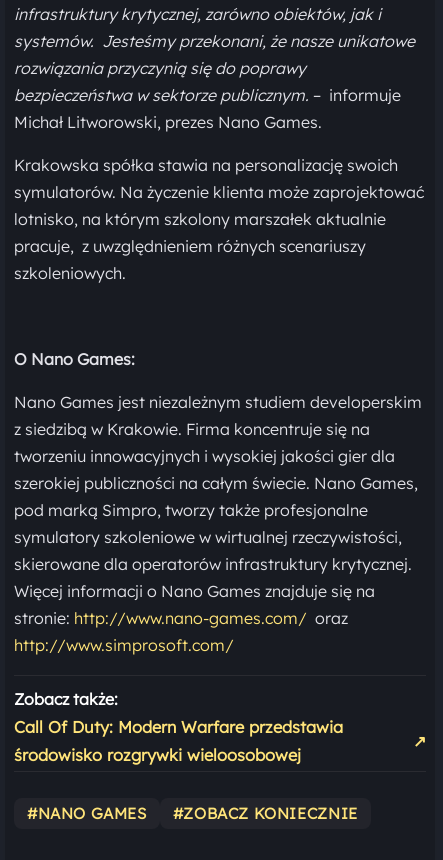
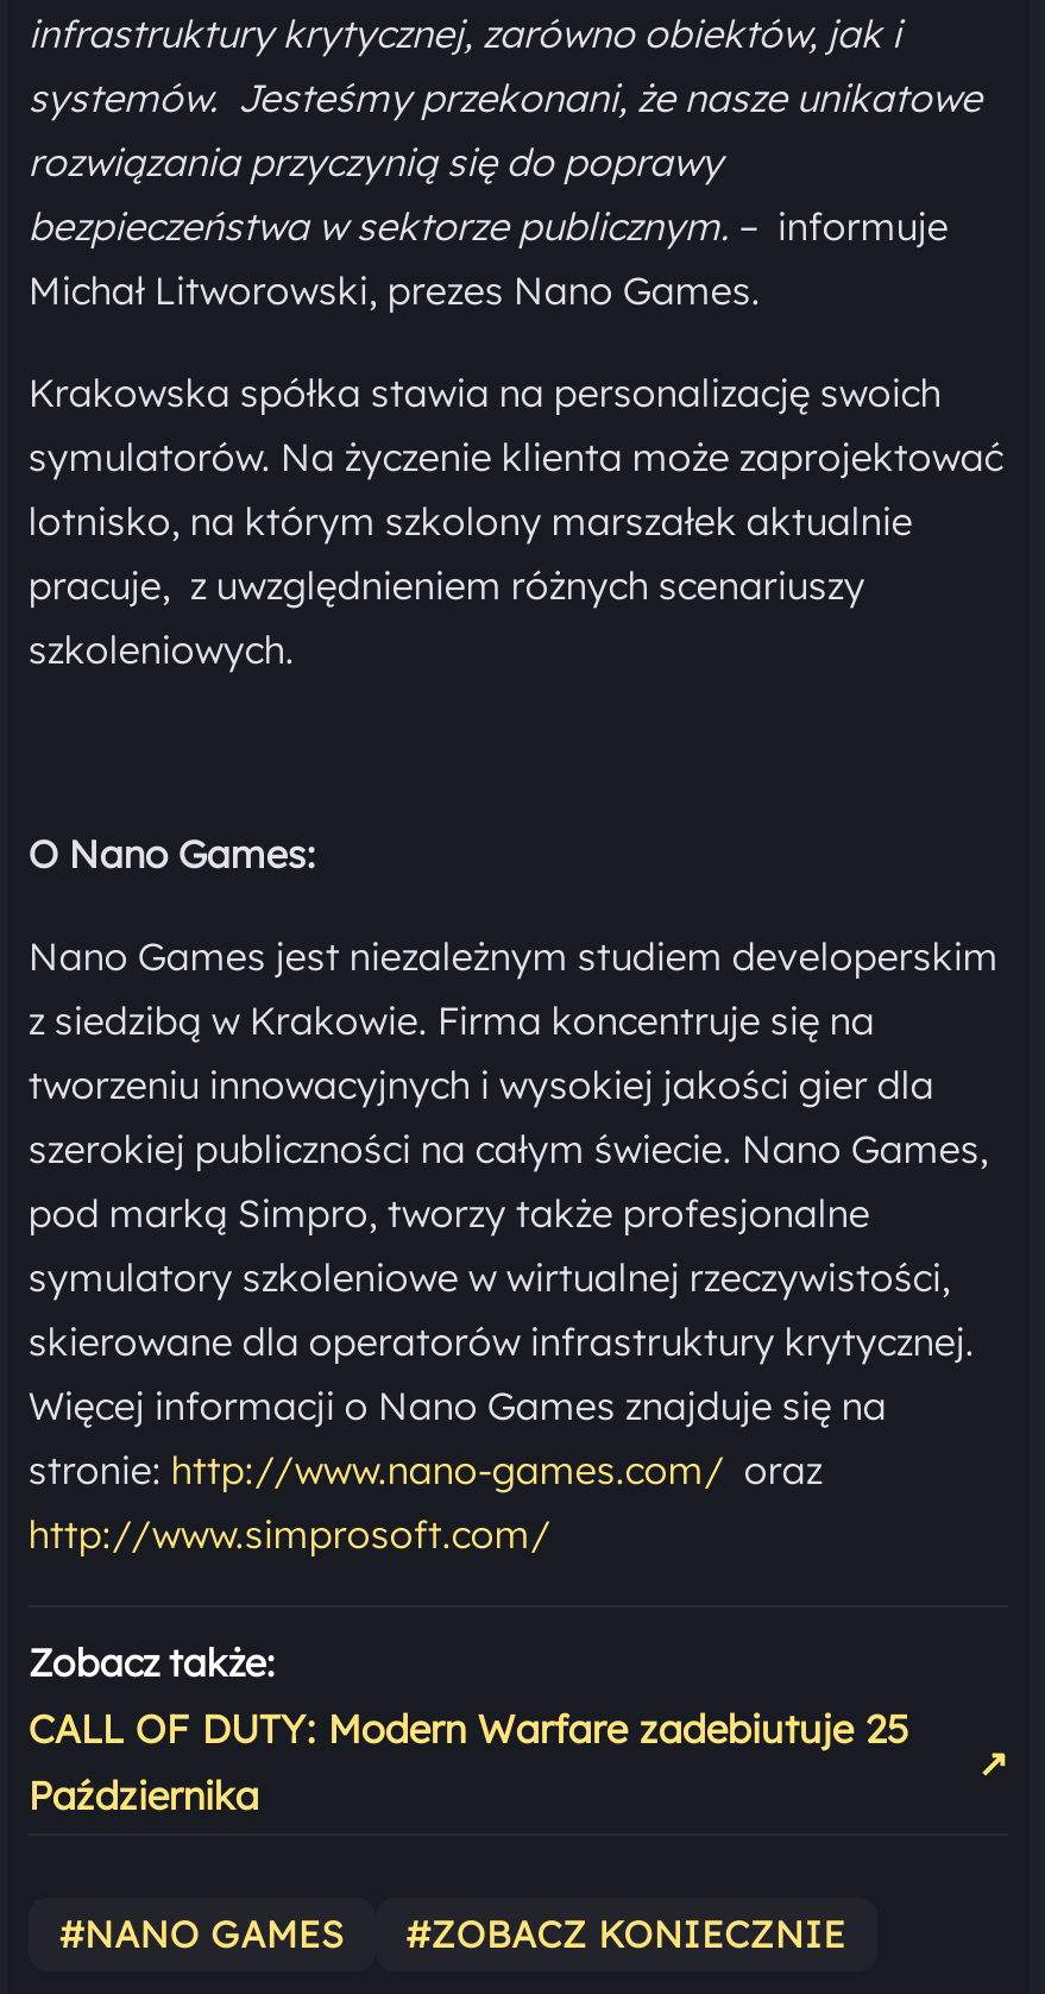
[14,717,343,765] Call Of Duty: Modern Warfare przedstawia | środowisko rozgrywki wieloosobowej -> [28,1705,908,1819] CALL OF DUTY: Modern Warfare zadebiutuje 25 | Października

